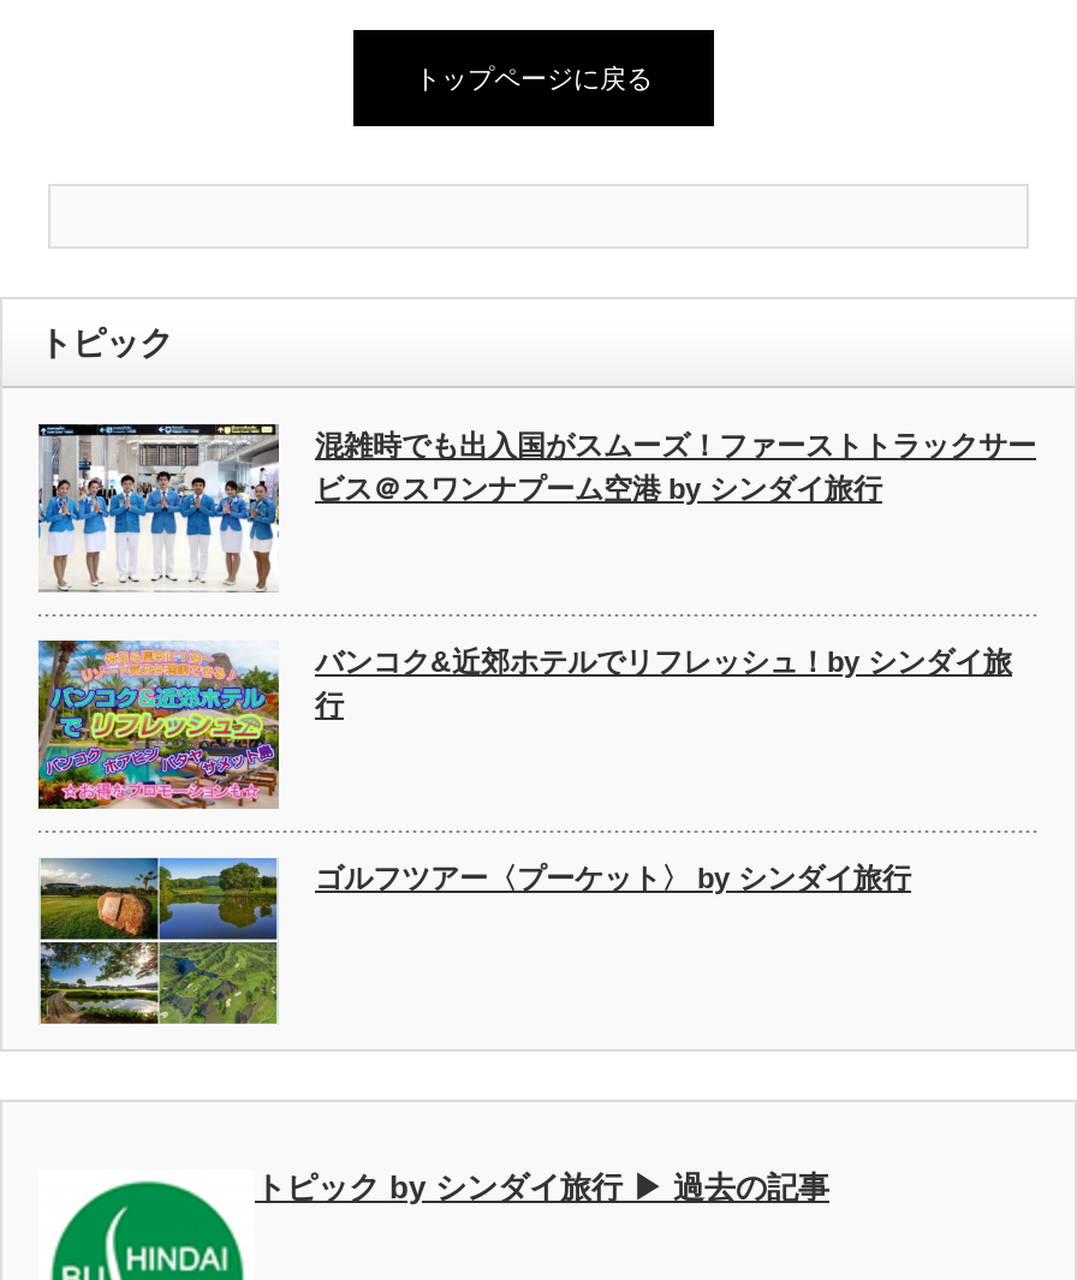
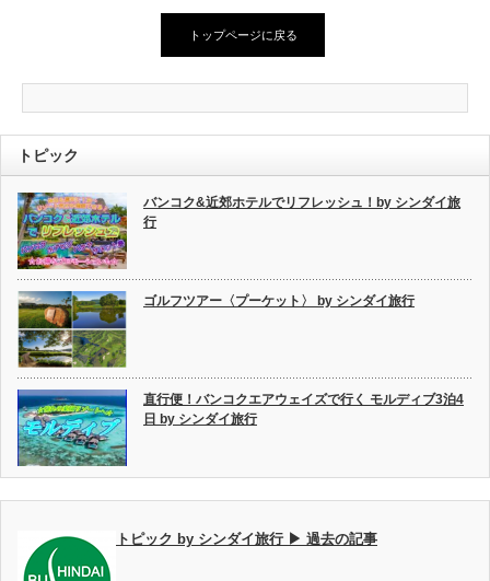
[36,422,1036,593] [image] | 混雑時でも出入国がスムーズ！ファーストトラックサー | ビス＠スワンナプーム空港 by シンダイ旅行 -> none
moved [34,629,1012,897] -> [15,186,460,308]: [image] | バンコク&近郊ホテルでリフレッシュ！by シンダイ旅 | 行 | ゴルフツアー〈プーケット〉 by シンダイ旅行
moved [36,855,281,1028] -> [16,289,128,368]: [image]
none -> [16,390,464,467] [image] | 直行便！バンコクエアウェイズで行く モルディブ3泊4 | 日 by シンダイ旅行

